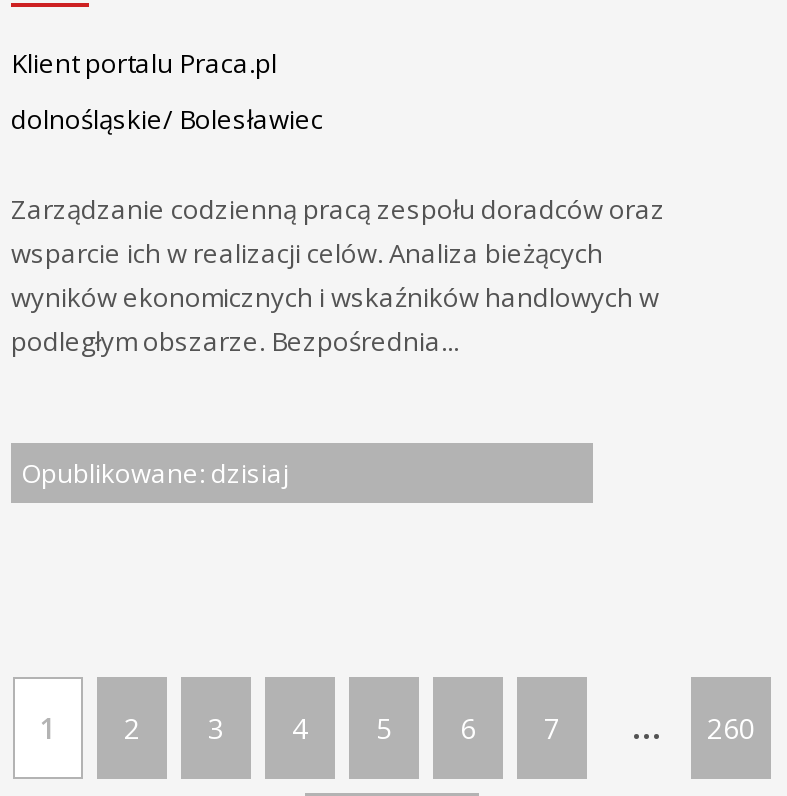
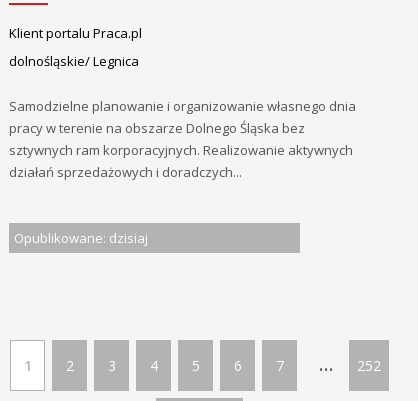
[11,102,323,138] dolnośląskie/ Bolesławiec -> [9,52,139,70] dolnośląskie/ Legnica
[11,192,665,360] Zarządzanie codzienną pracą zespołu doradców oraz | wsparcie ich w realizacji celów. Analiza bieżących | wyników ekonomicznych i wskaźników handlowych w | podległym obszarze. Bezpośrednia... -> [9,97,356,181] Samodzielne planowanie i organizowanie własnego dnia | pracy w terenie na obszarze Dolnego Śląska bez | sztywnych ram korporacyjnych. Realizowanie aktywnych | działań sprzedażowych i doradczych...
[707,710,755,748] 260 -> [357,356,381,375] 252

